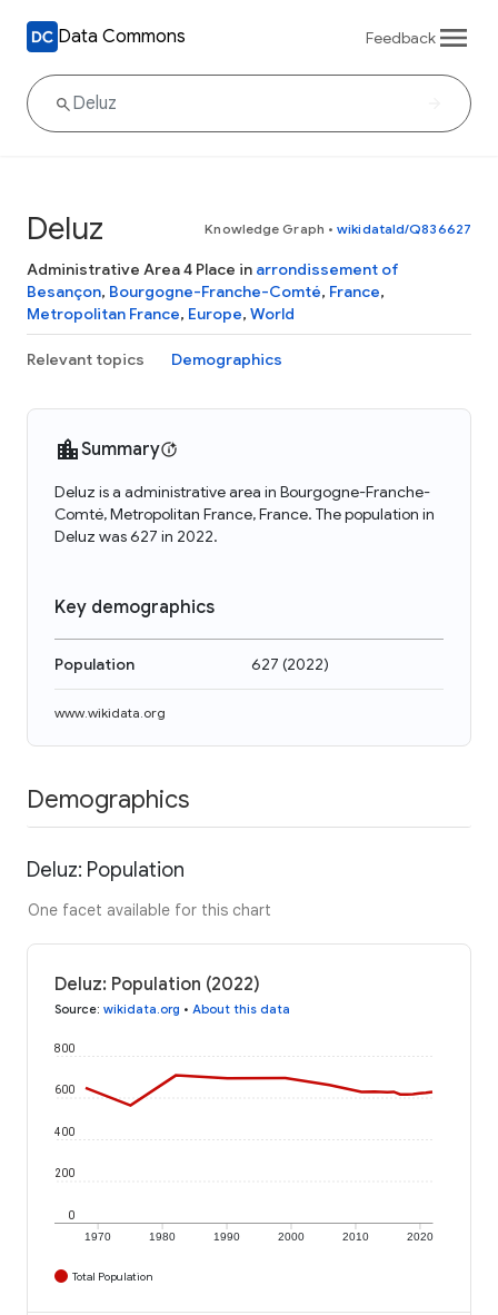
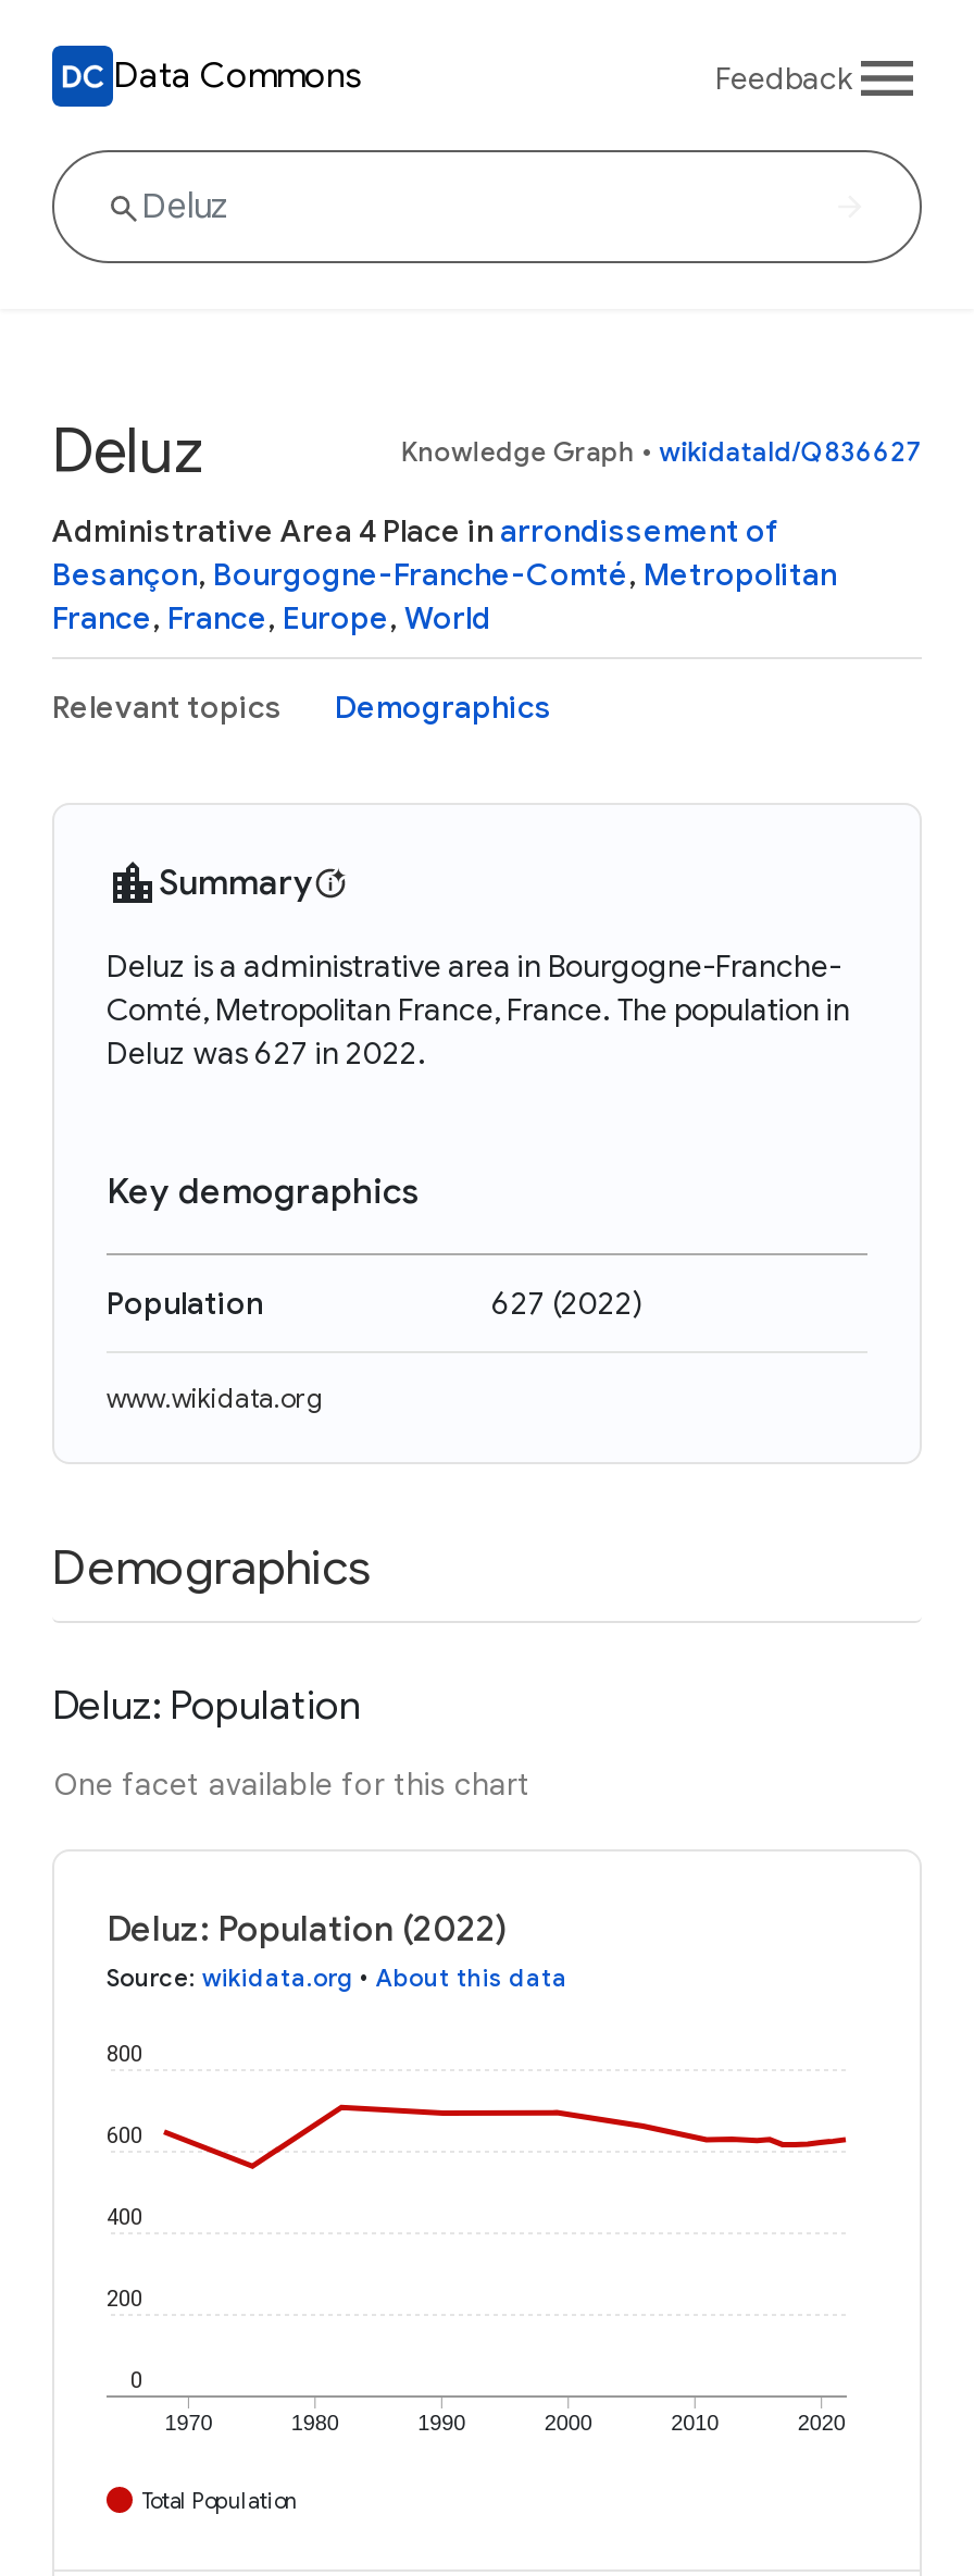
[27,281,385,301] Besançon, Bourgogne-Franche-Comté, France, -> [52,555,837,594] Besançon, Bourgogne-Franche-Comté, Metropolitan
[27,304,295,324] Metropolitan France, Europe, World -> [52,598,491,637] France, France, Europe, World

